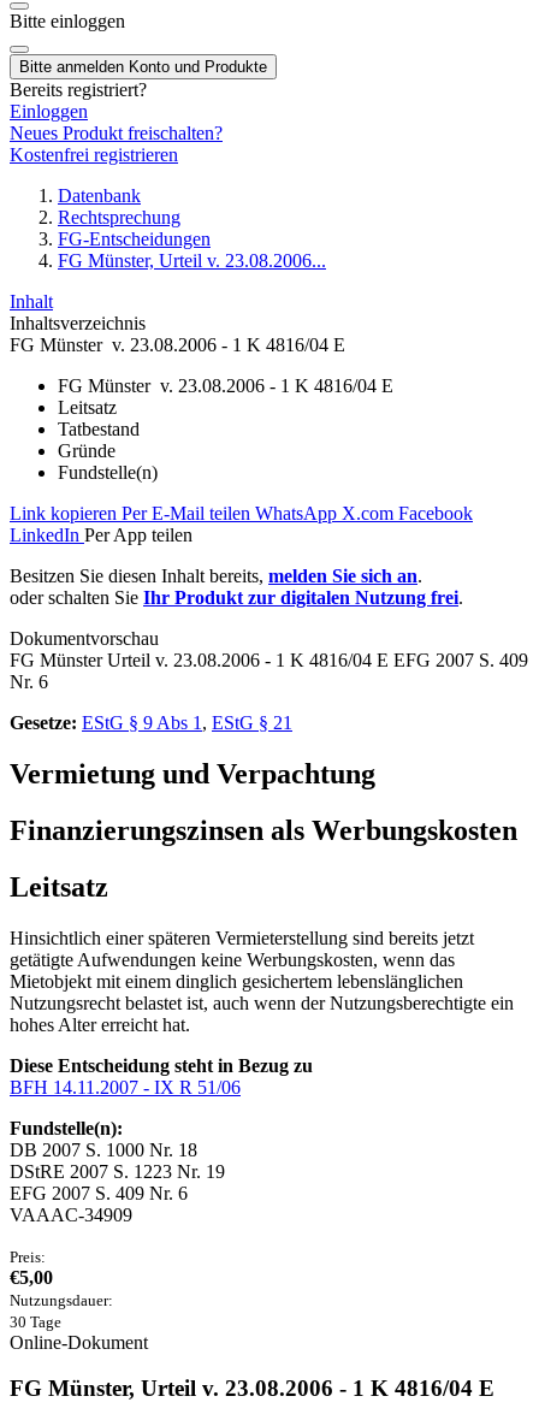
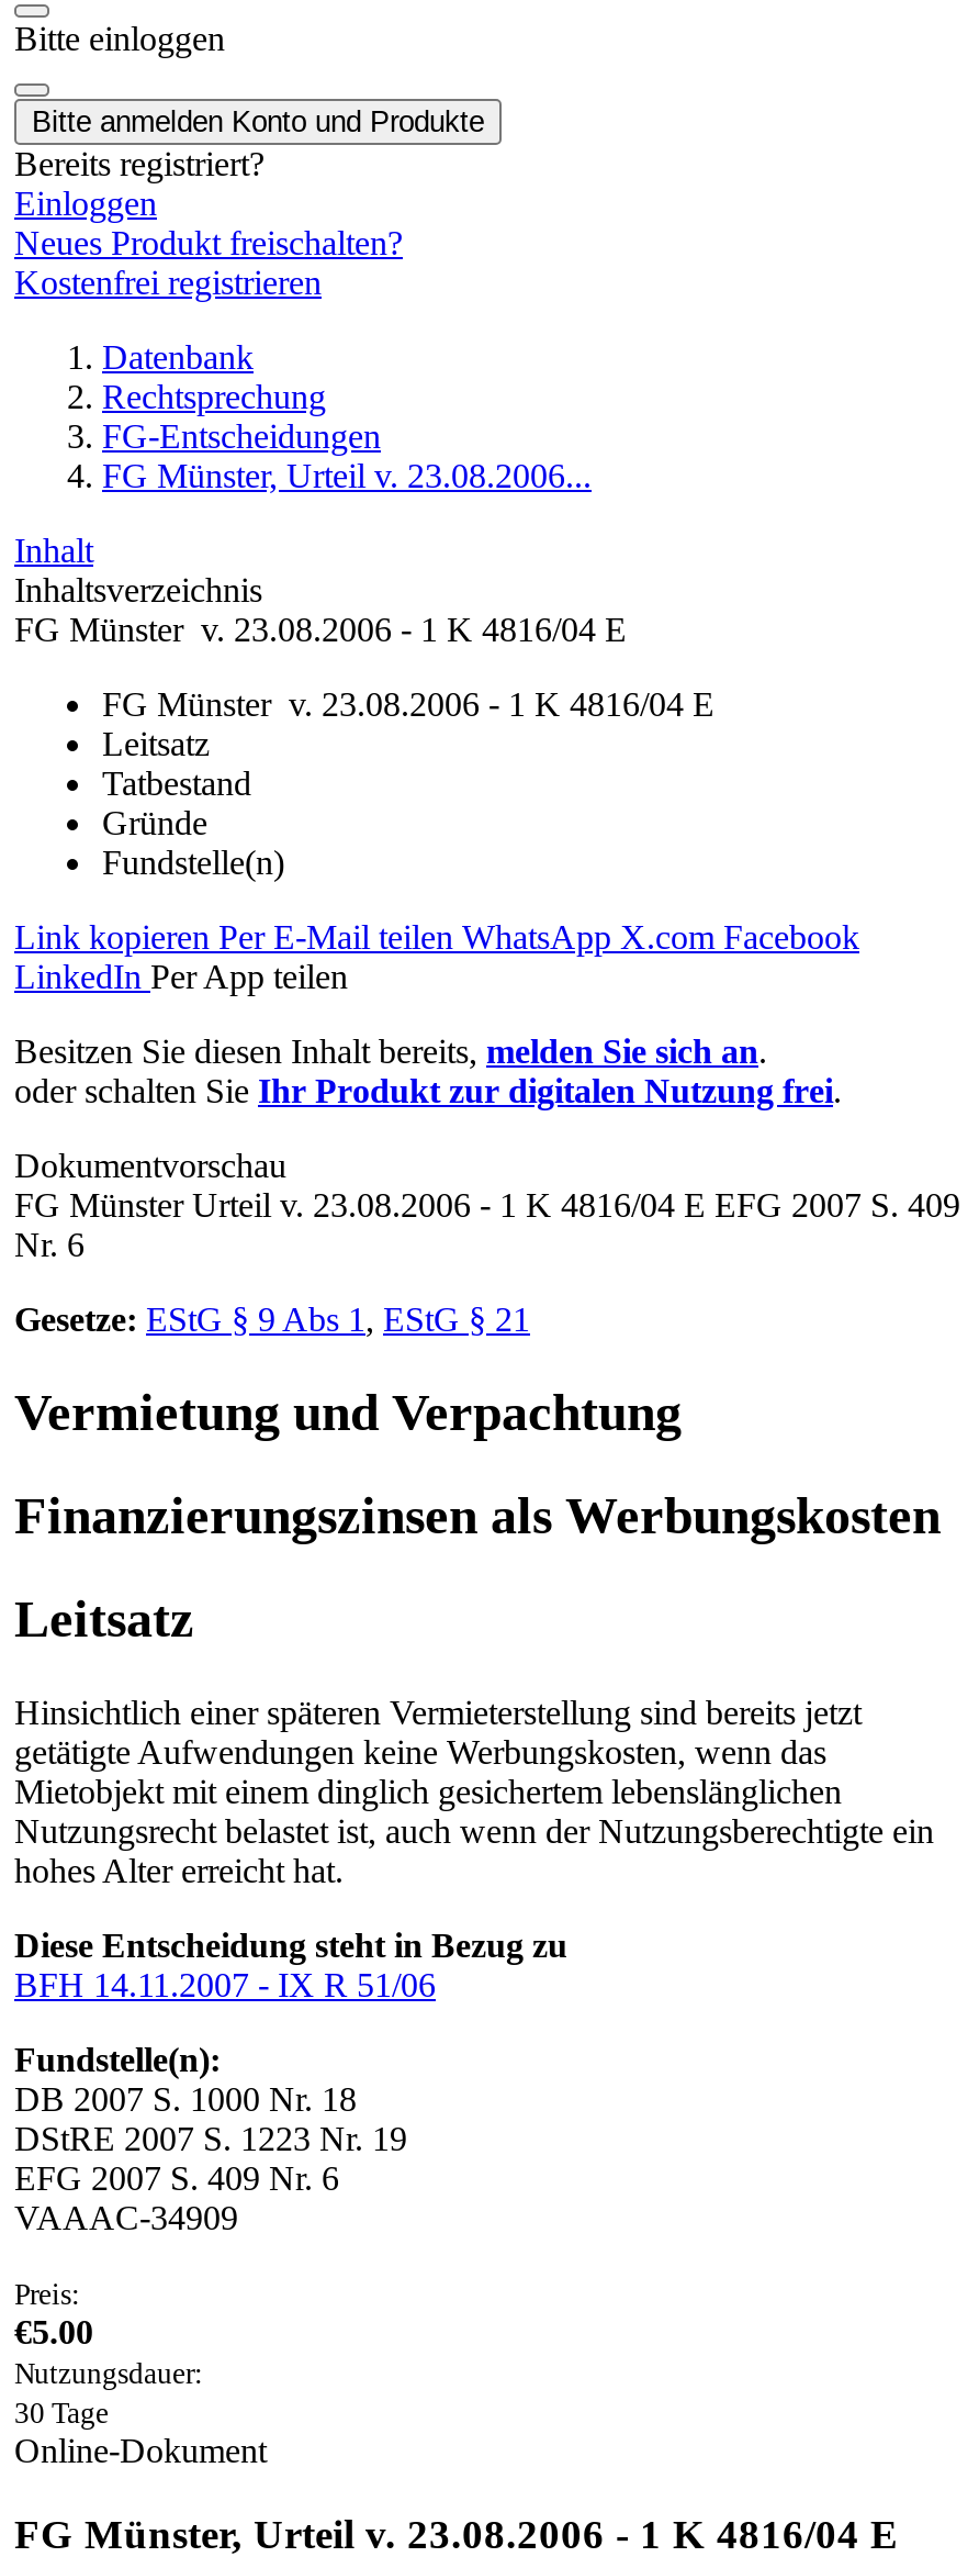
[10,1267,53,1287] €5,00 -> [14,2312,93,2350] €5.00

